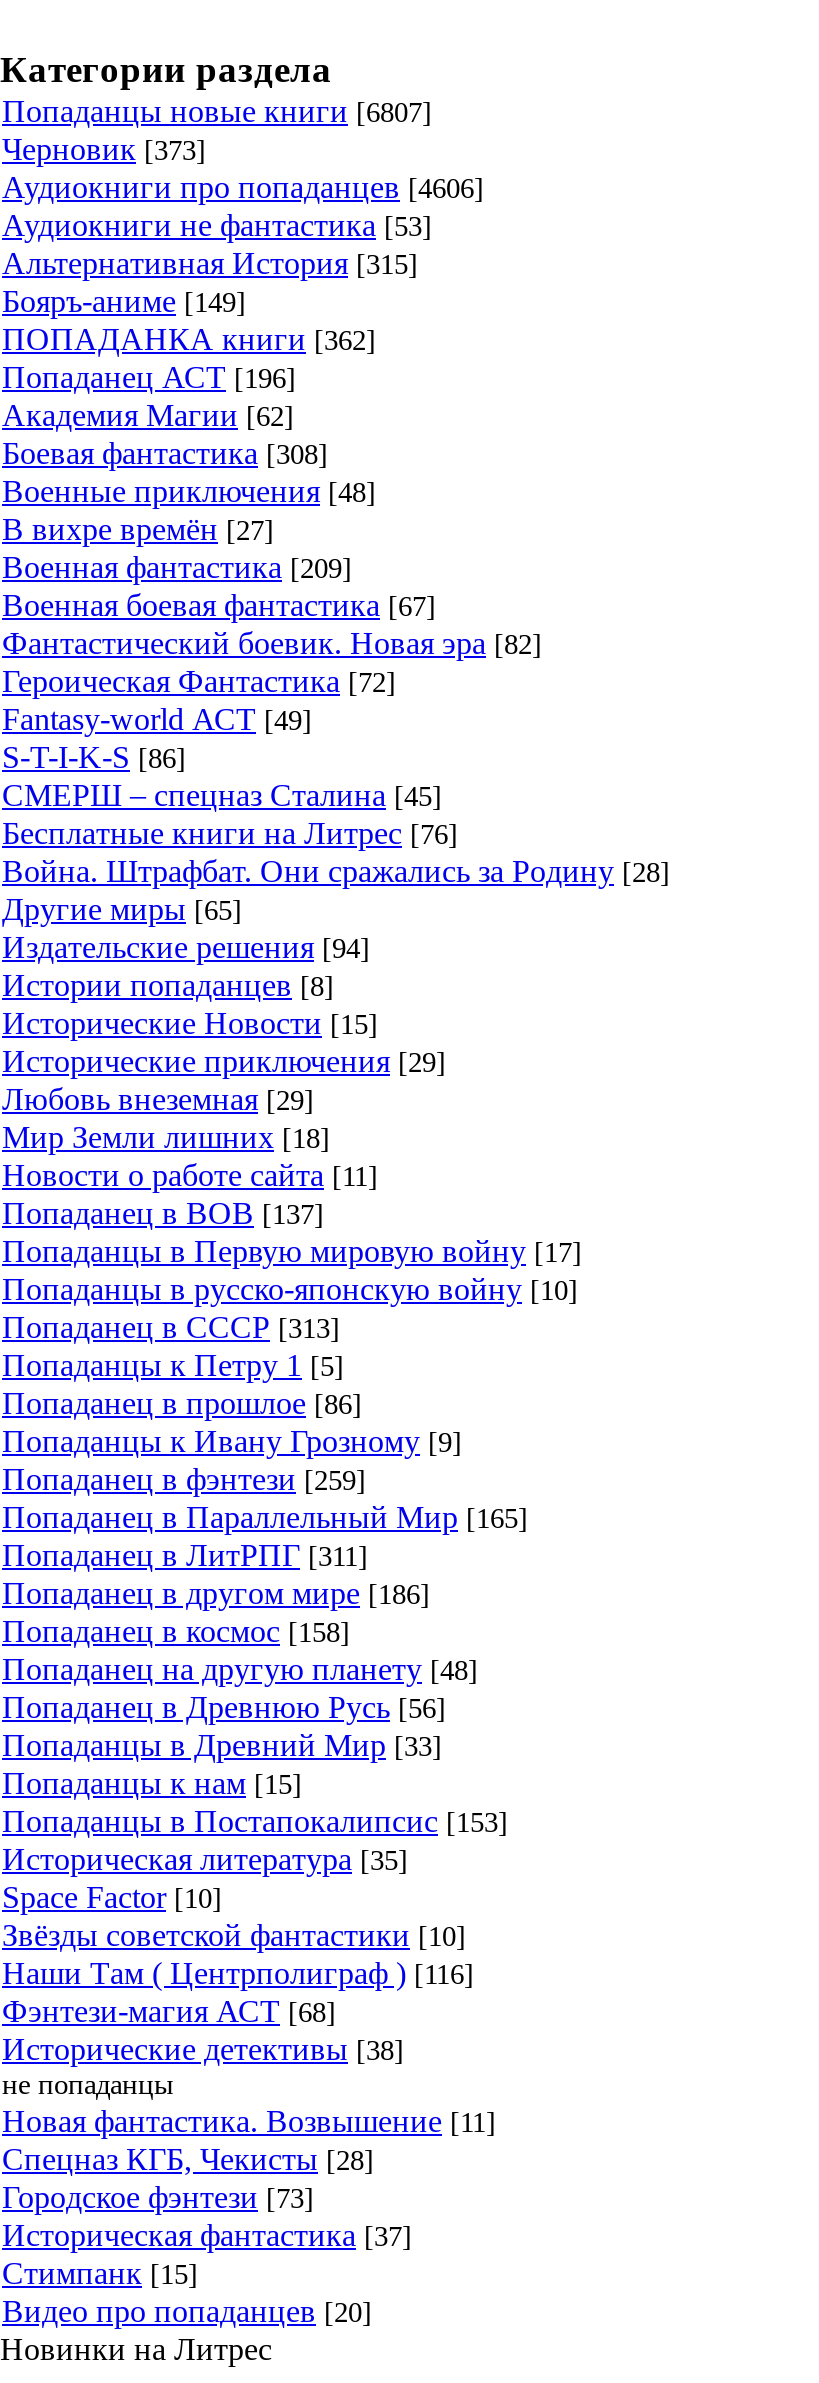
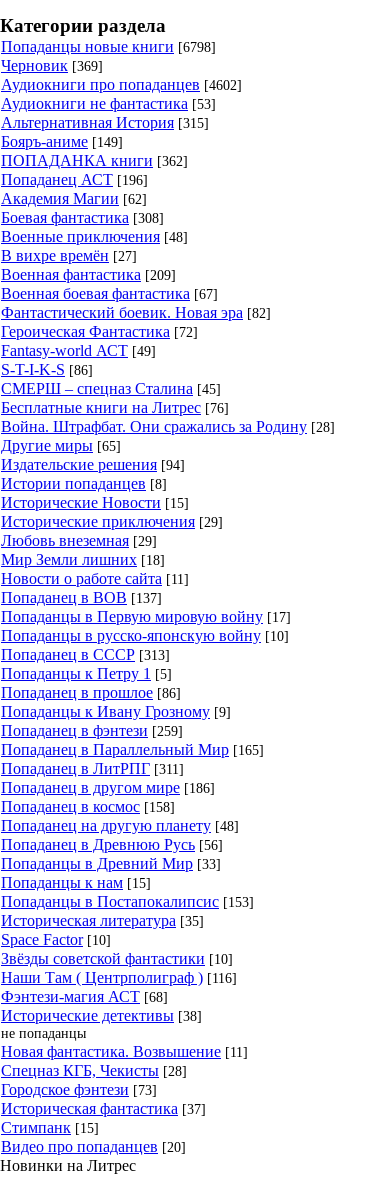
[2,94,432,128] Попаданцы новые книги [6807] -> [1,38,216,55] Попаданцы новые книги [6798]
[2,132,206,166] Черновик [373] -> [1,57,103,74] Черновик [369]
[2,170,484,204] Аудиокниги про попаданцев [4606] -> [1,76,242,93] Аудиокниги про попаданцев [4602]

